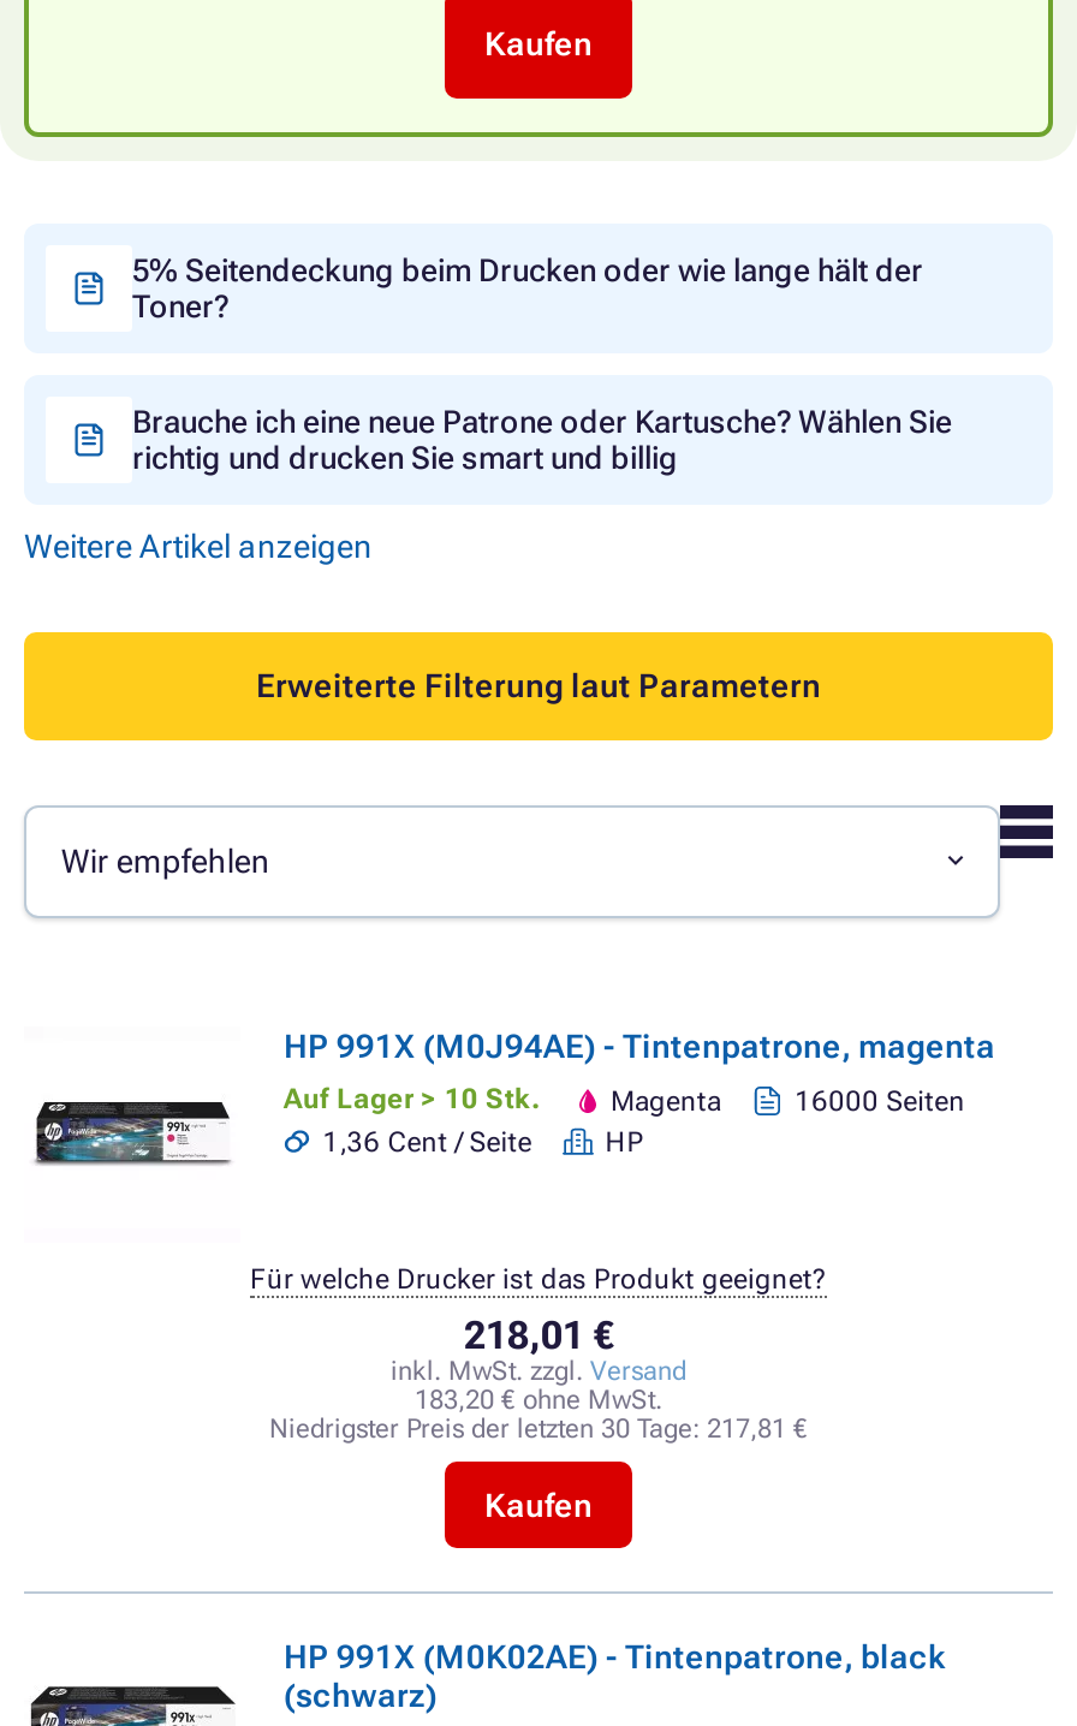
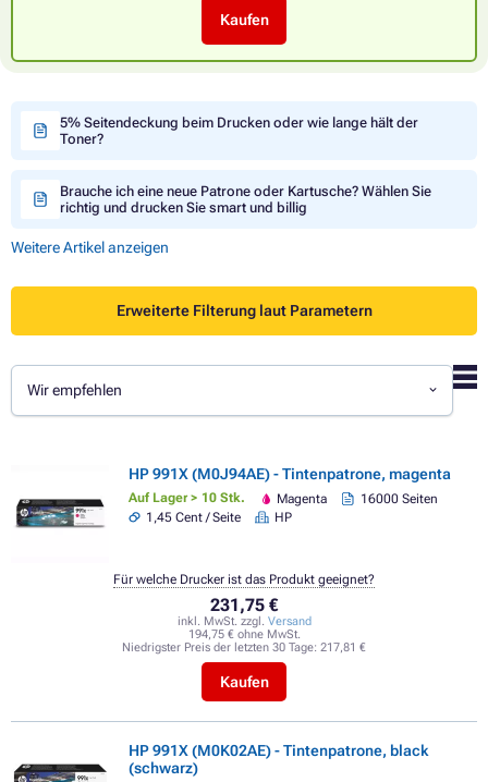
[323,1126,532,1159] 1,36 Cent / Seite -> [146,510,241,525] 1,45 Cent / Seite
[464,1313,613,1358] 218,01 € -> [210,595,278,615] 231,75 €
[415,1385,662,1416] 183,20 € ohne MwSt. -> [188,627,300,642] 194,75 € ohne MwSt.

